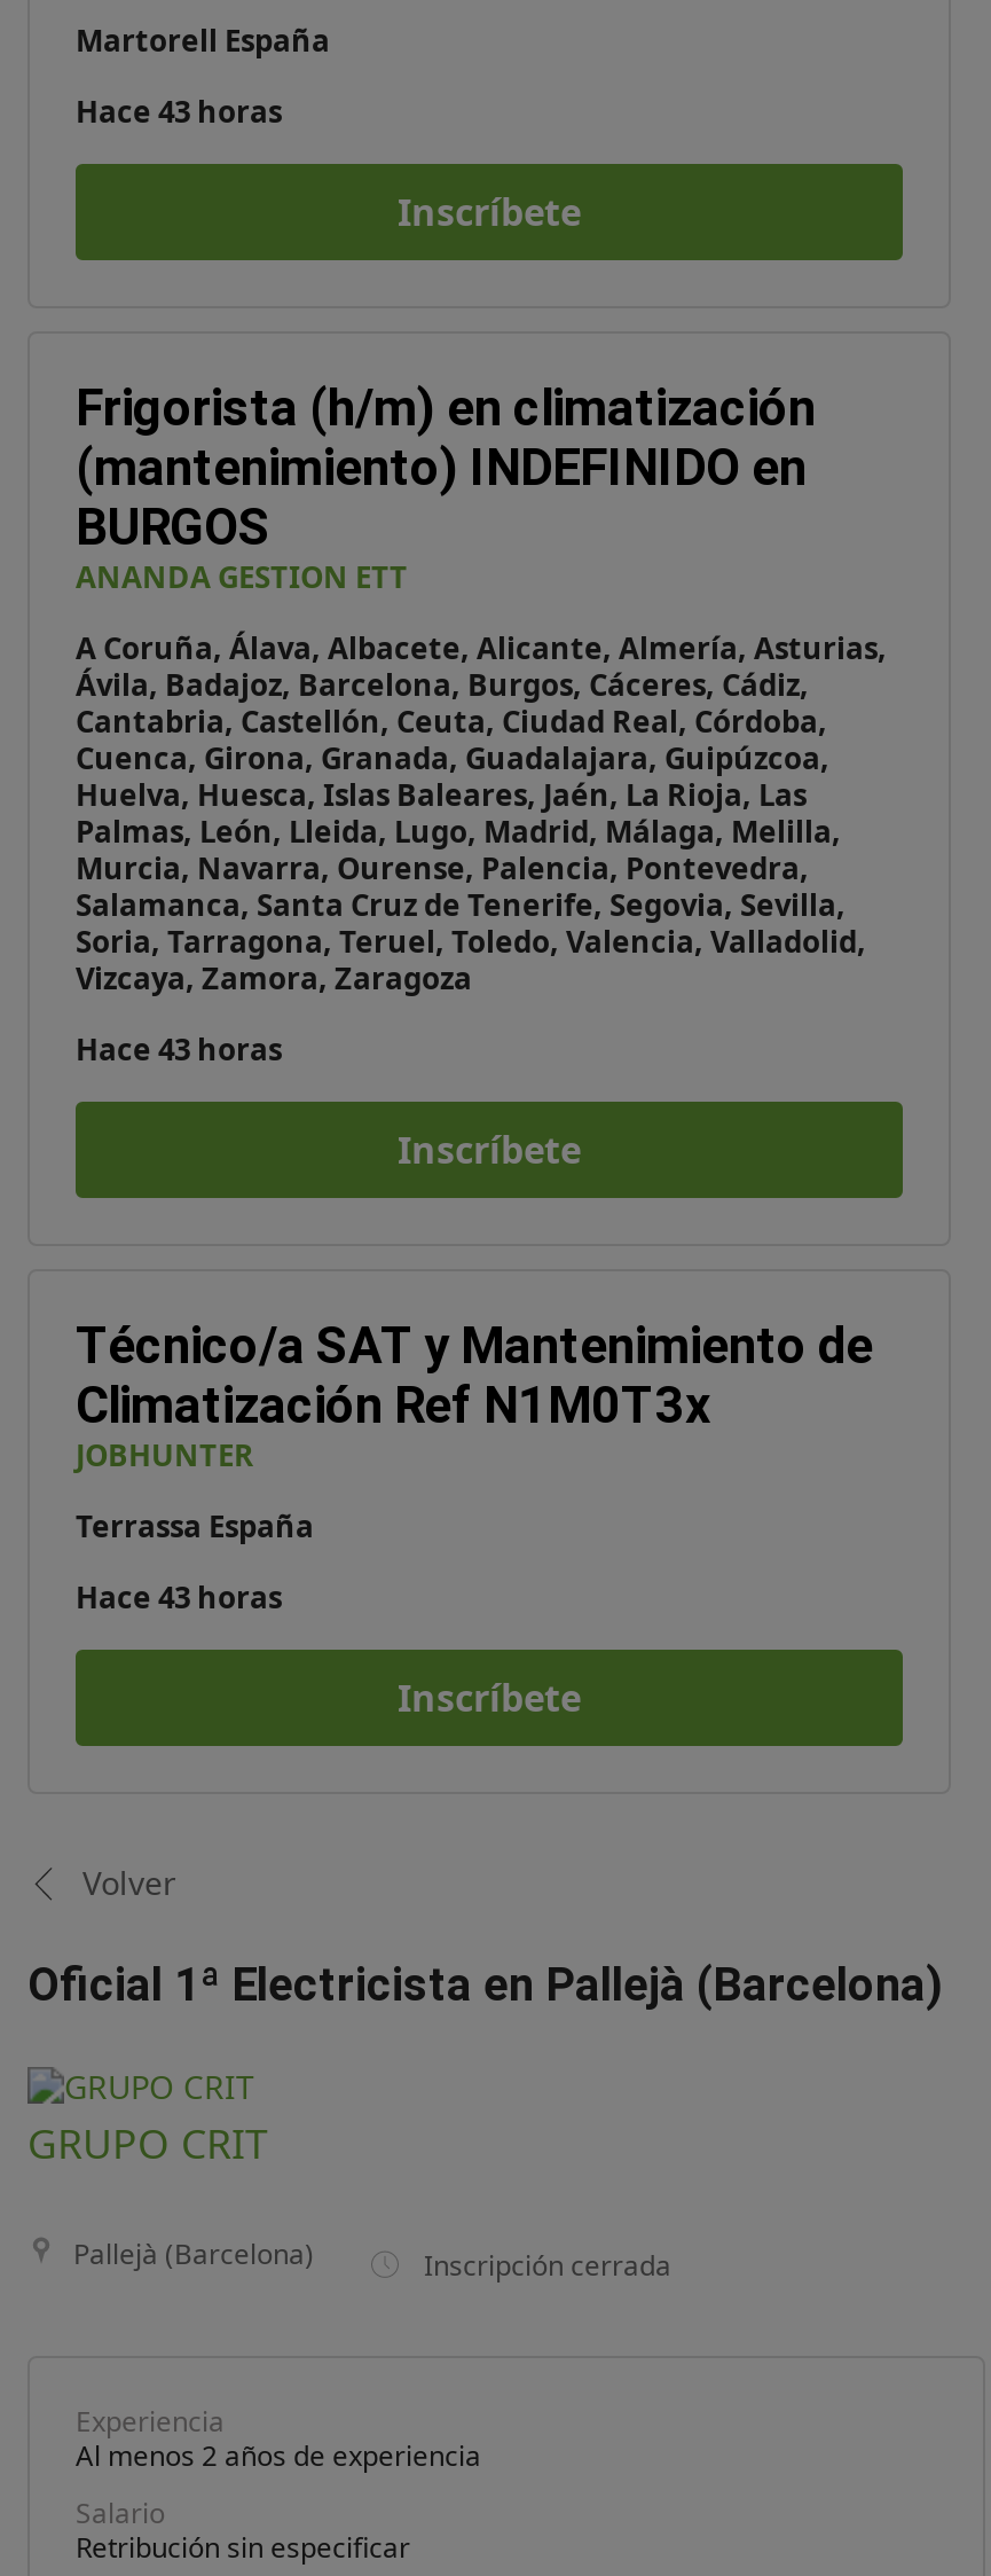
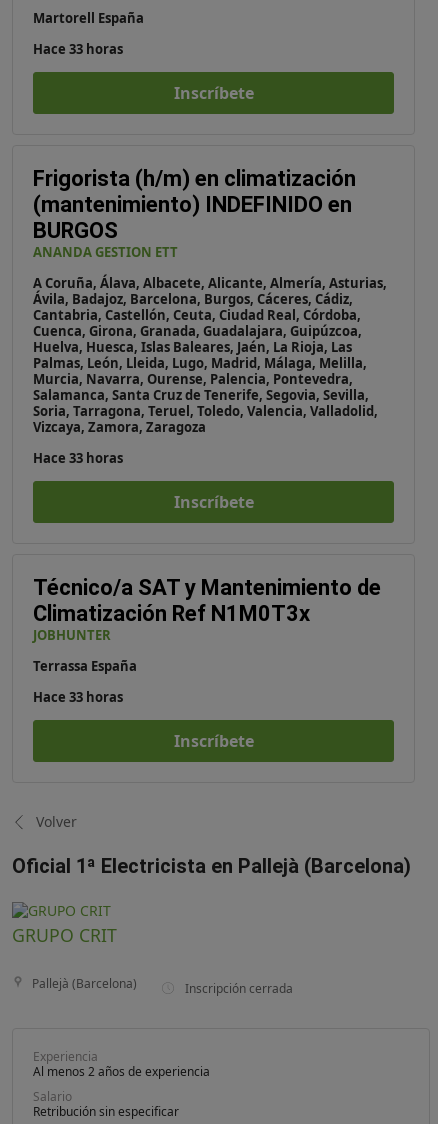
[76,91,282,132] Hace 43 horas -> [33,40,123,58] Hace 33 horas
[76,1028,282,1070] Hace 43 horas -> [33,449,123,467] Hace 33 horas
[76,1576,282,1618] Hace 43 horas -> [33,688,123,706] Hace 33 horas

